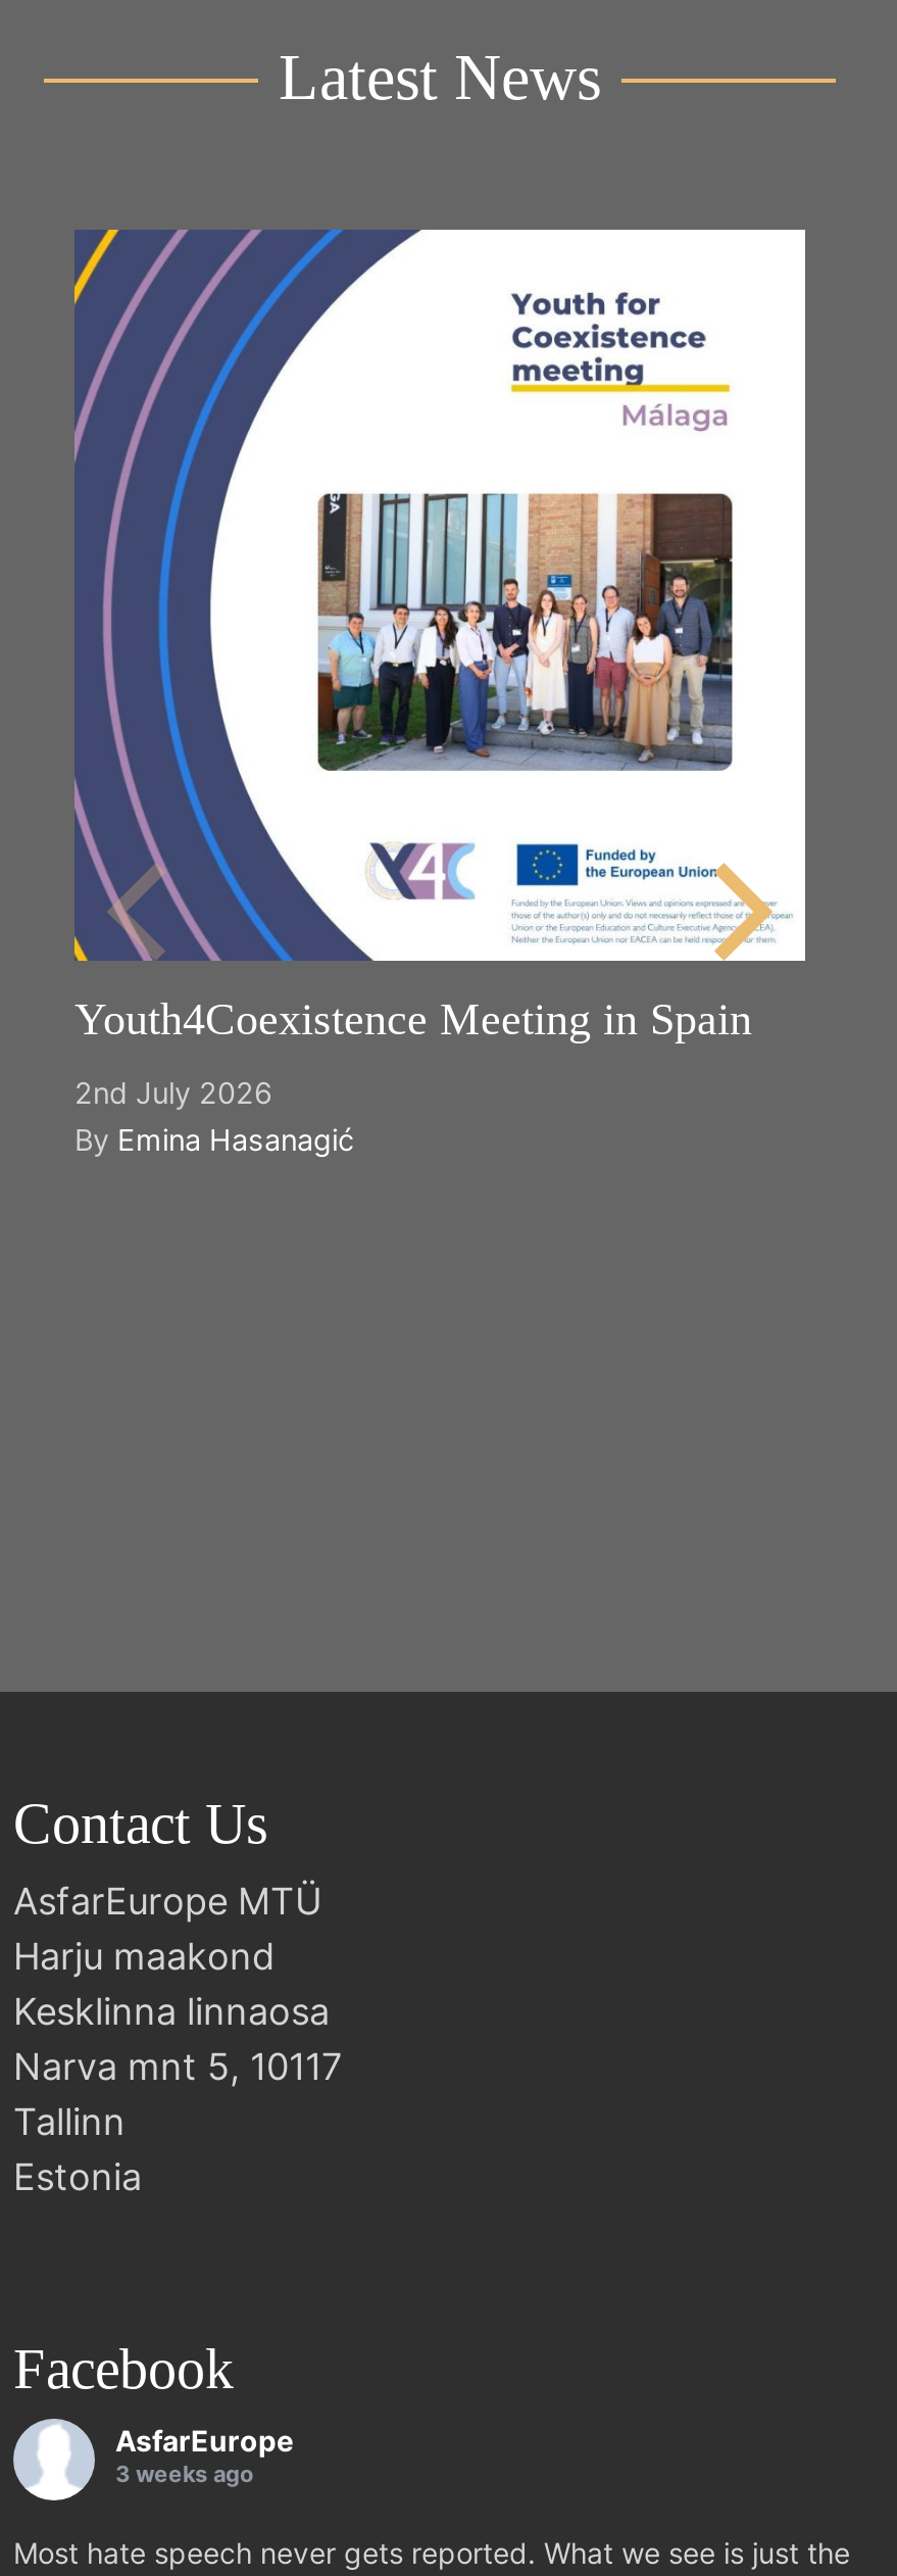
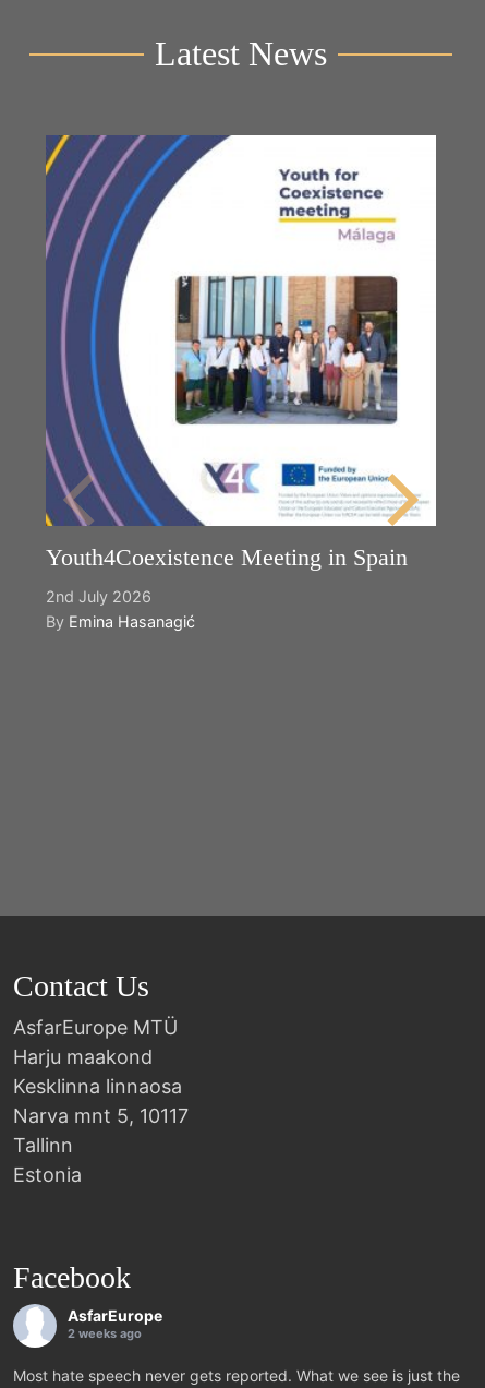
[115,2461,254,2489] 3 weeks ago -> [68,1326,142,1342] 2 weeks ago

